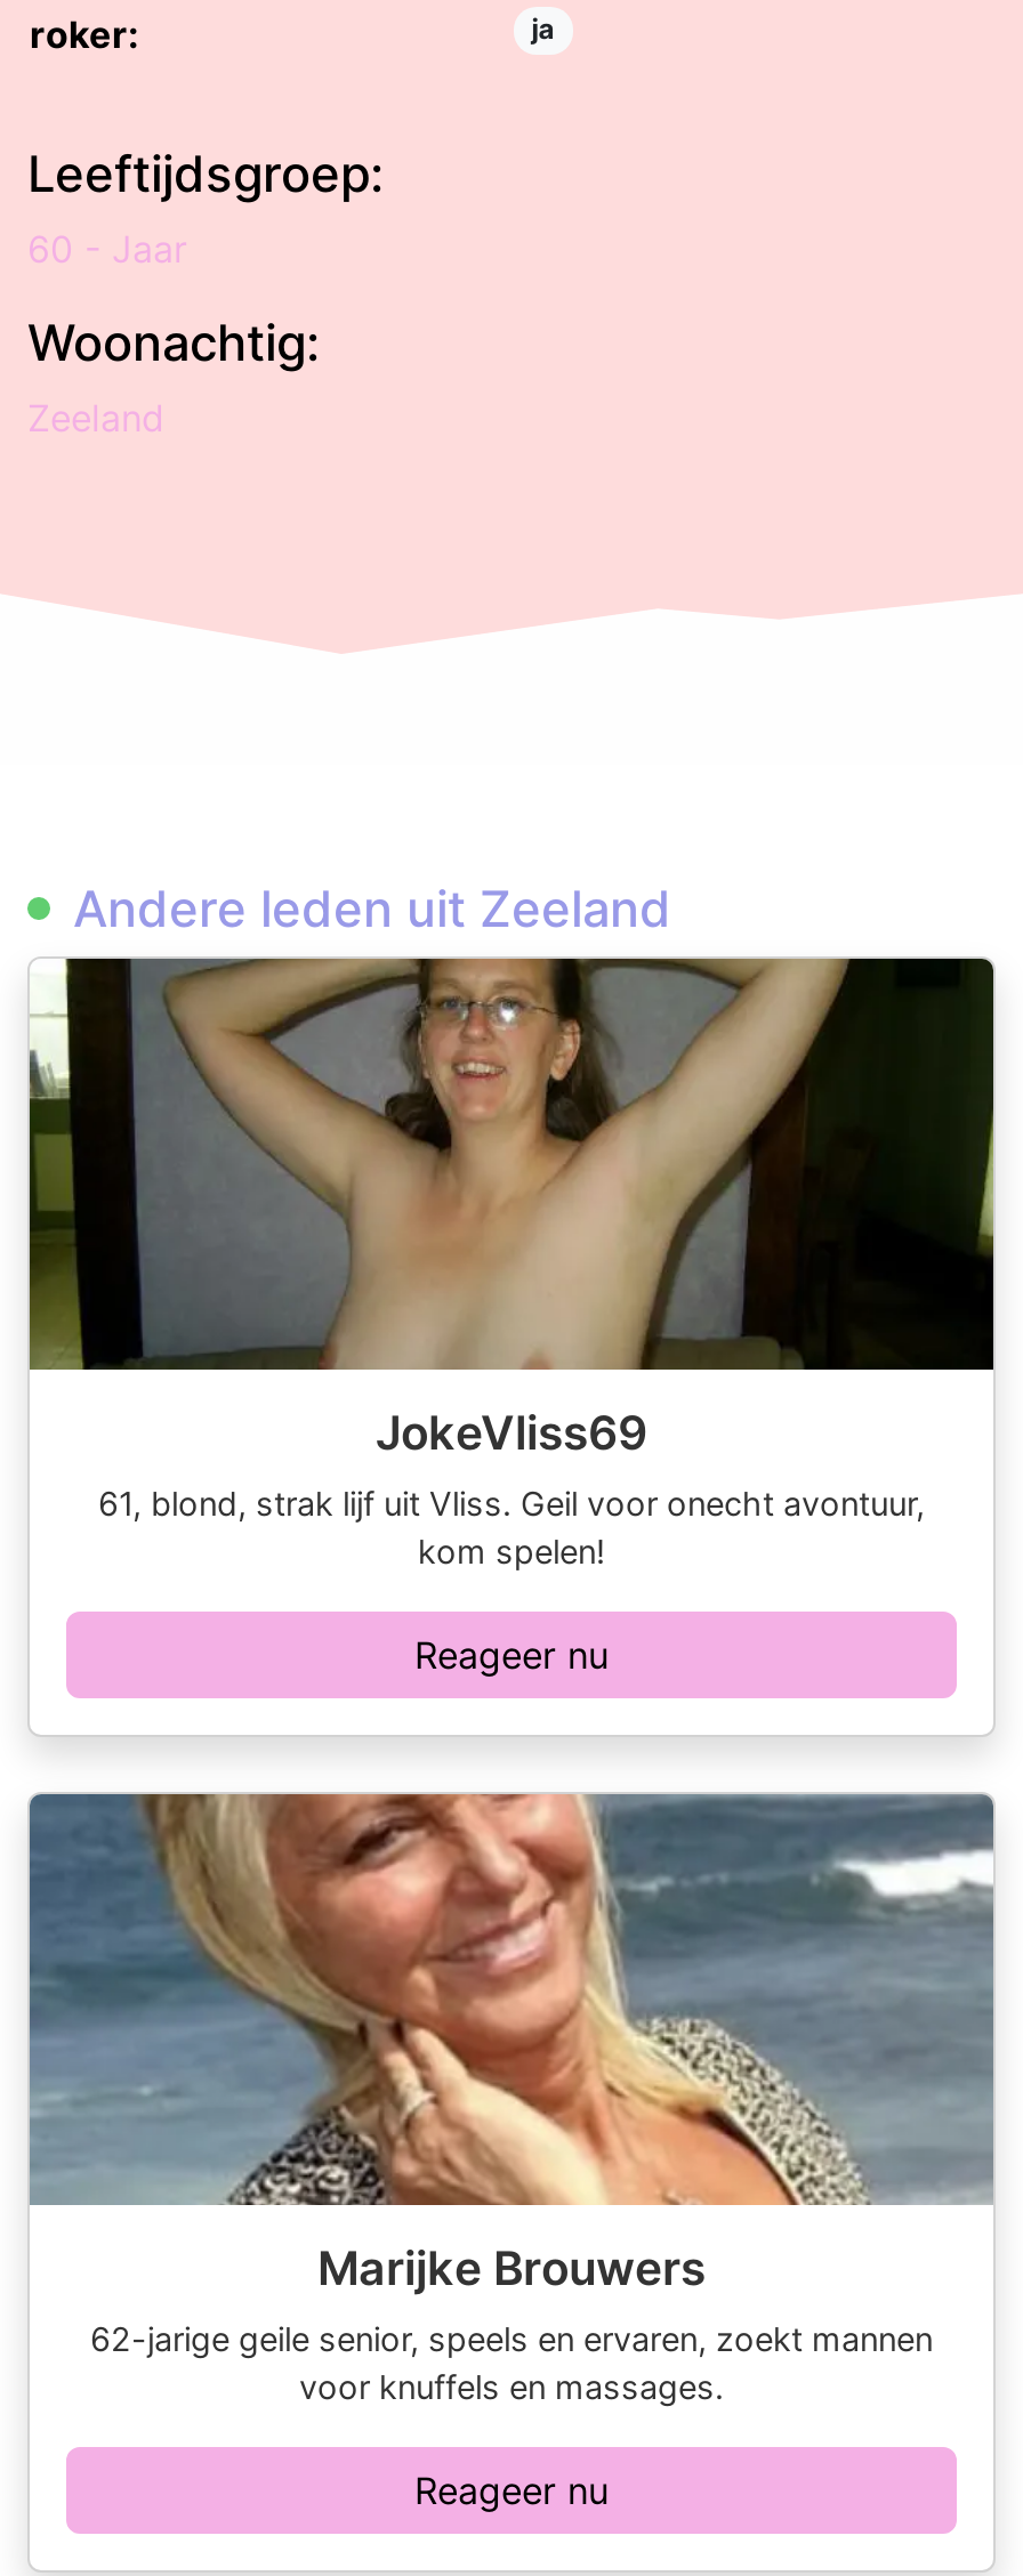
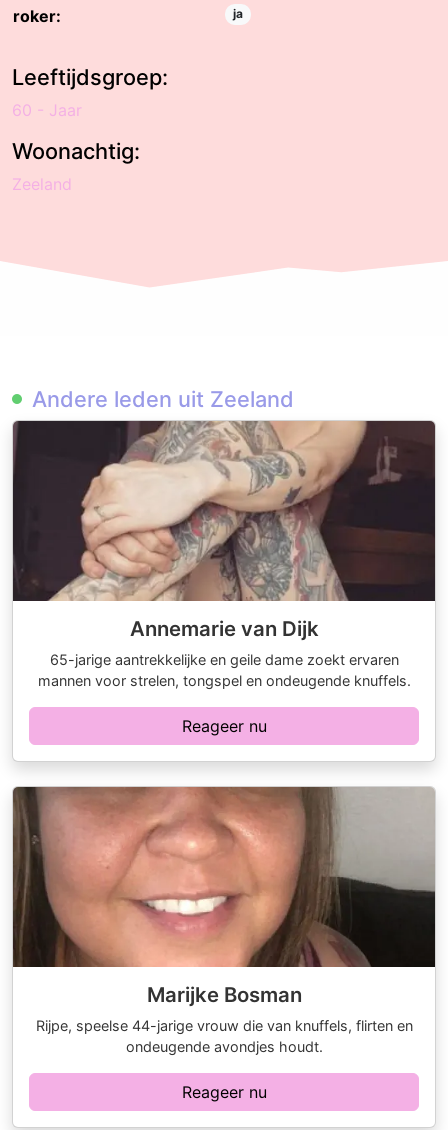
[30,956,996,1570] [image] | JokeVliss69 | 61, blond, strak lijf uit Vliss. Geil voor onecht avontuur, | kom spelen! -> [12,420,436,689] [image] | Annemarie van Dijk | 65-jarige aantrekkelijke en geile dame zoekt ervaren | mannen voor strelen, tongspel en ondeugende knuffels.
[27,1794,993,2406] [image] | Marijke Brouwers | 62-jarige geile senior, speels en ervaren, zoekt mannen | voor knuffels en massages. -> [12,786,436,1055] [image] | Marijke Bosman | Rijpe, speelse 44-jarige vrouw die van knuffels, flirten en | ondeugende avondjes houdt.

